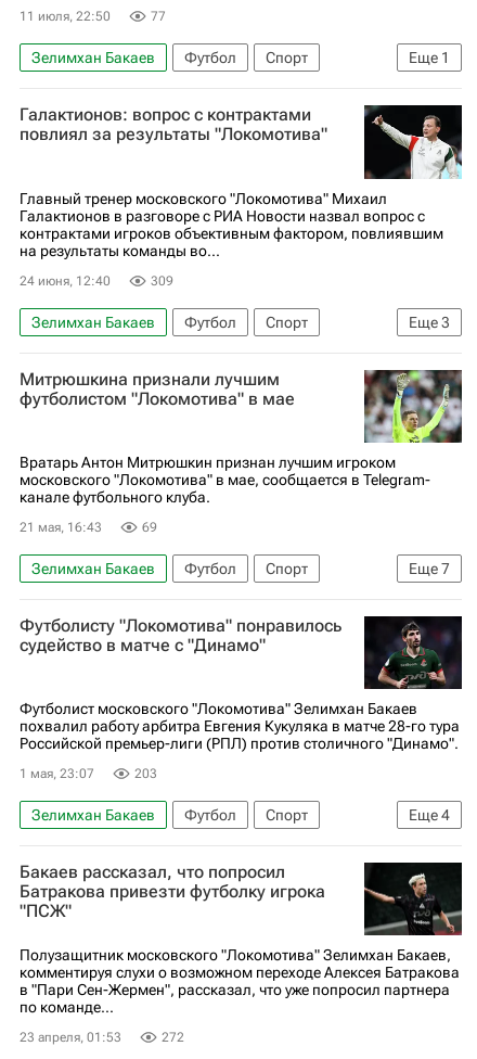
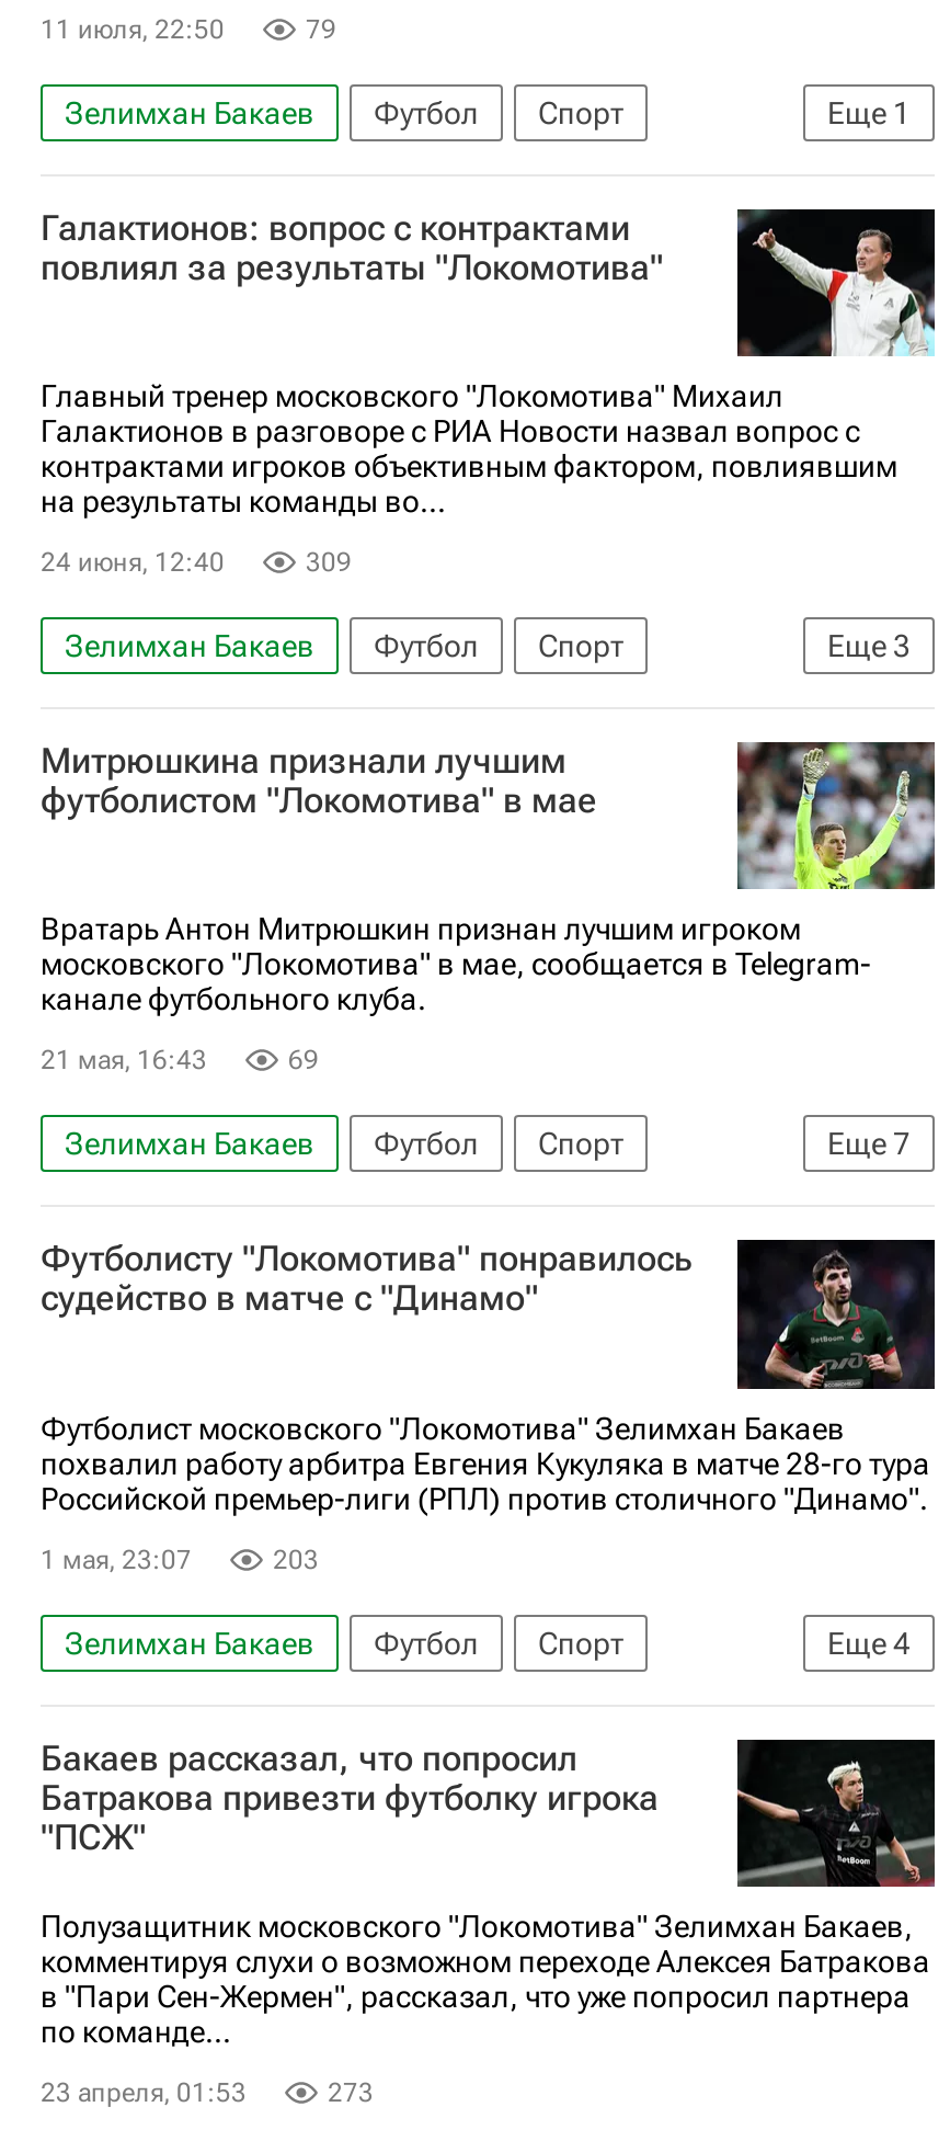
[151,9,166,24] 77 -> [306,13,336,44] 79
[162,1030,184,1045] 272 -> [328,2077,374,2108] 273

